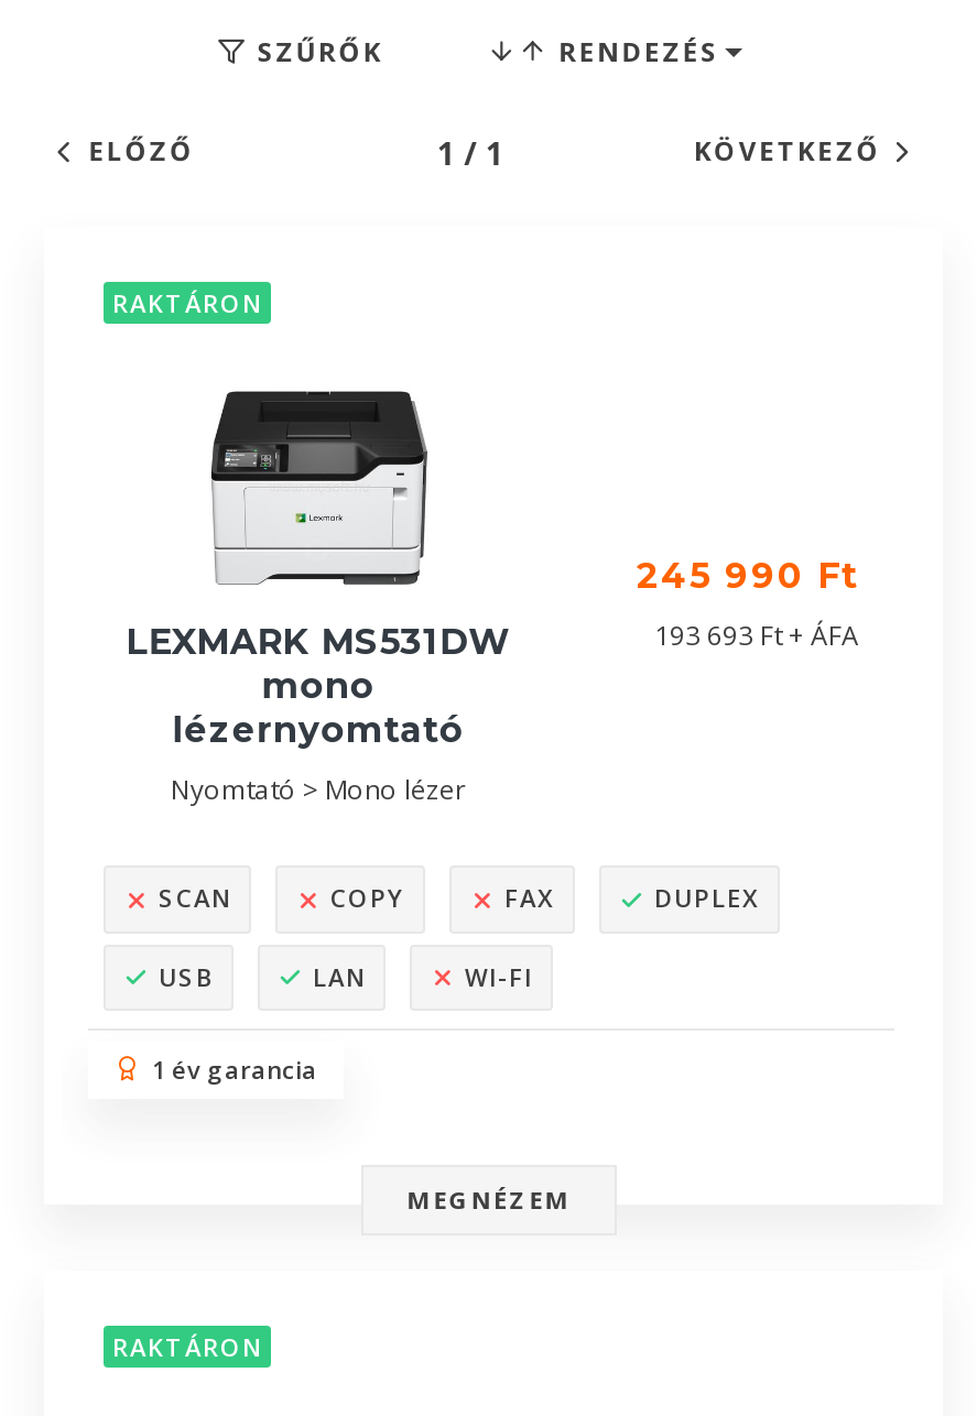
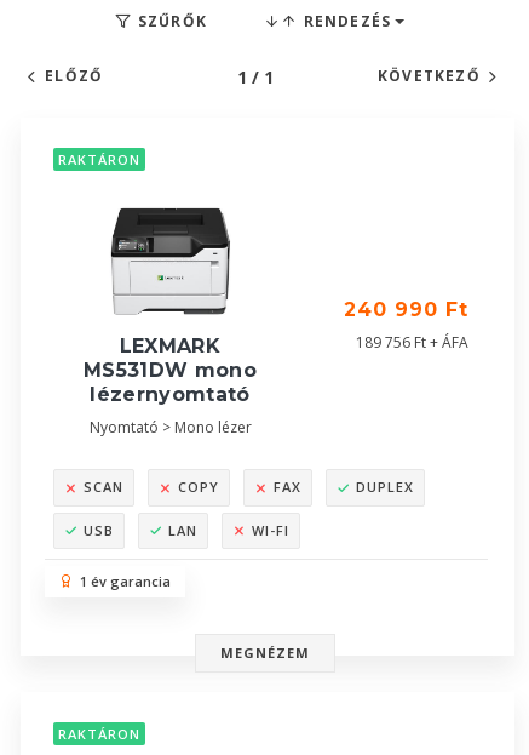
[637,555,859,597] 245 990 Ft -> [344,298,468,321] 240 990 Ft
[654,617,859,654] 193 693 Ft + ÁFA -> [356,332,468,353] 189 756 Ft + ÁFA

